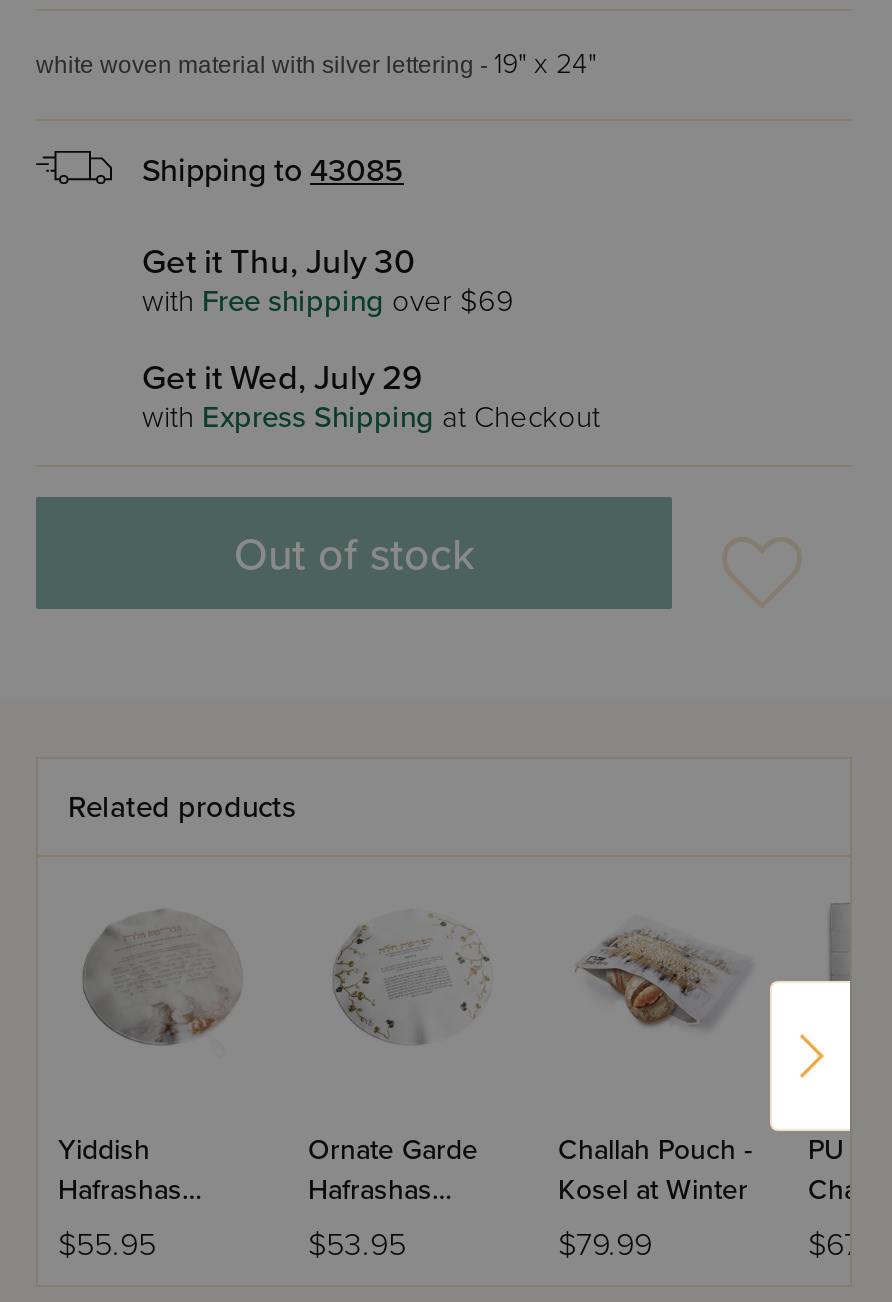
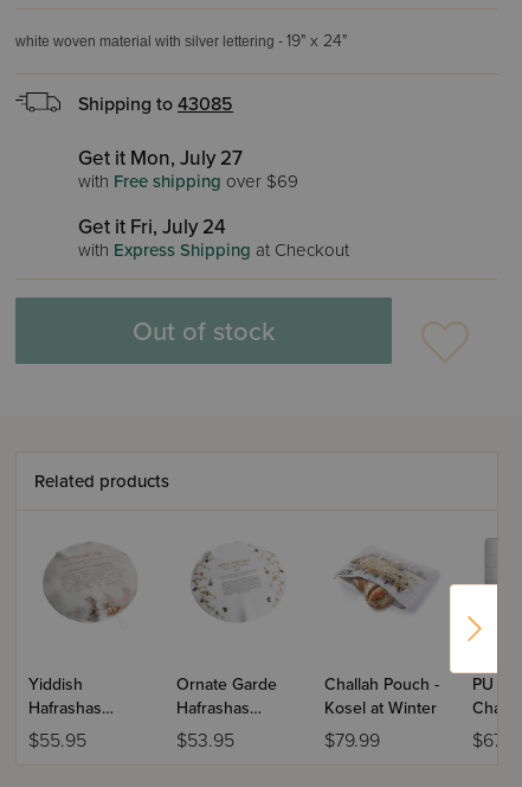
[142,241,414,283] Get it Thu, July 30 -> [78,146,243,171] Get it Mon, July 27
[142,357,422,399] Get it Wed, July 29 -> [78,215,226,239] Get it Fri, July 24

